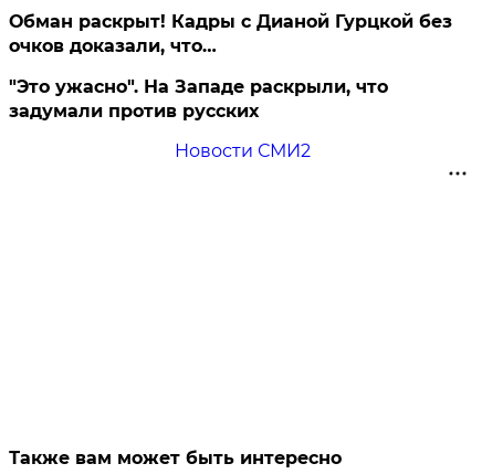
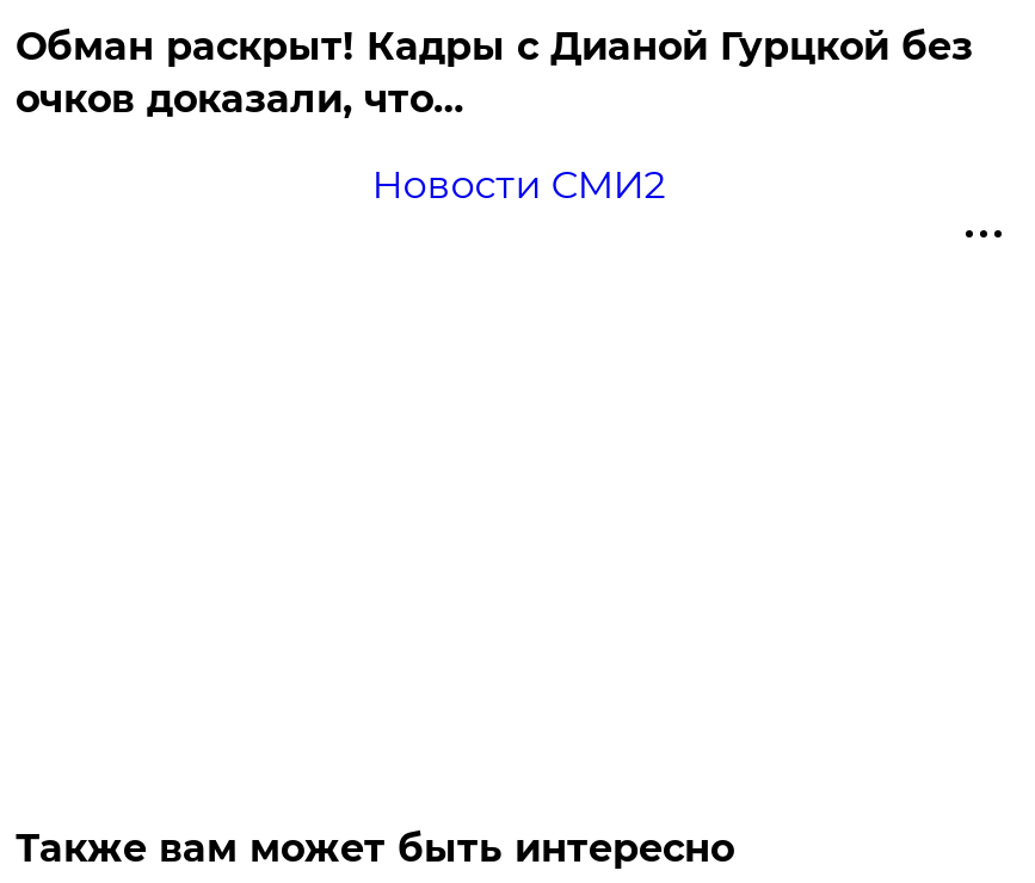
[9,76,388,122] "Это ужасно". На Западе раскрыли, что | задумали против русских -> none

